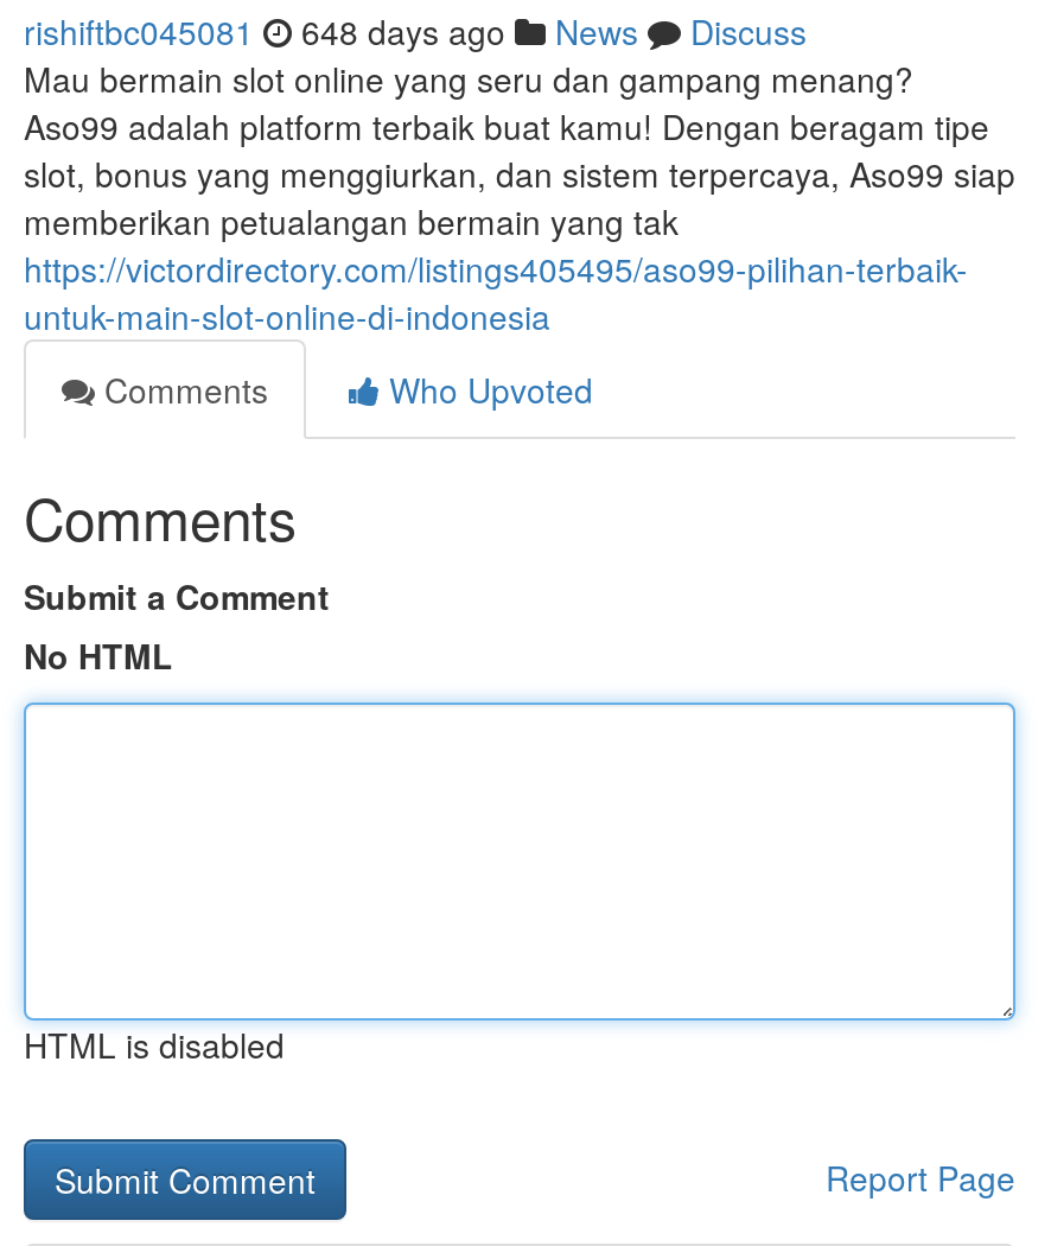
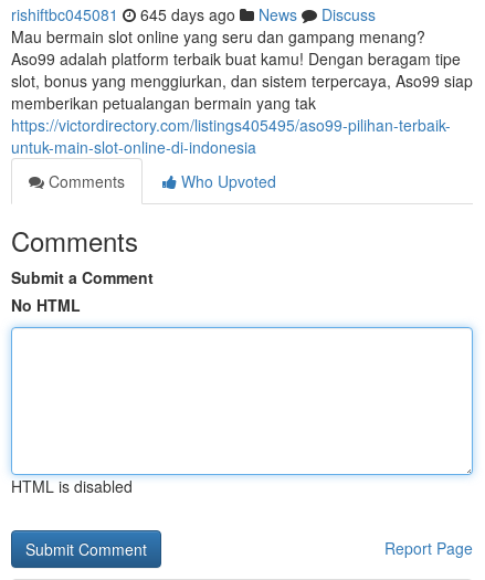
[24,7,807,55] rishiftbc045081 648 days ago News Discuss -> [11,3,376,25] rishiftbc045081 645 days ago News Discuss

